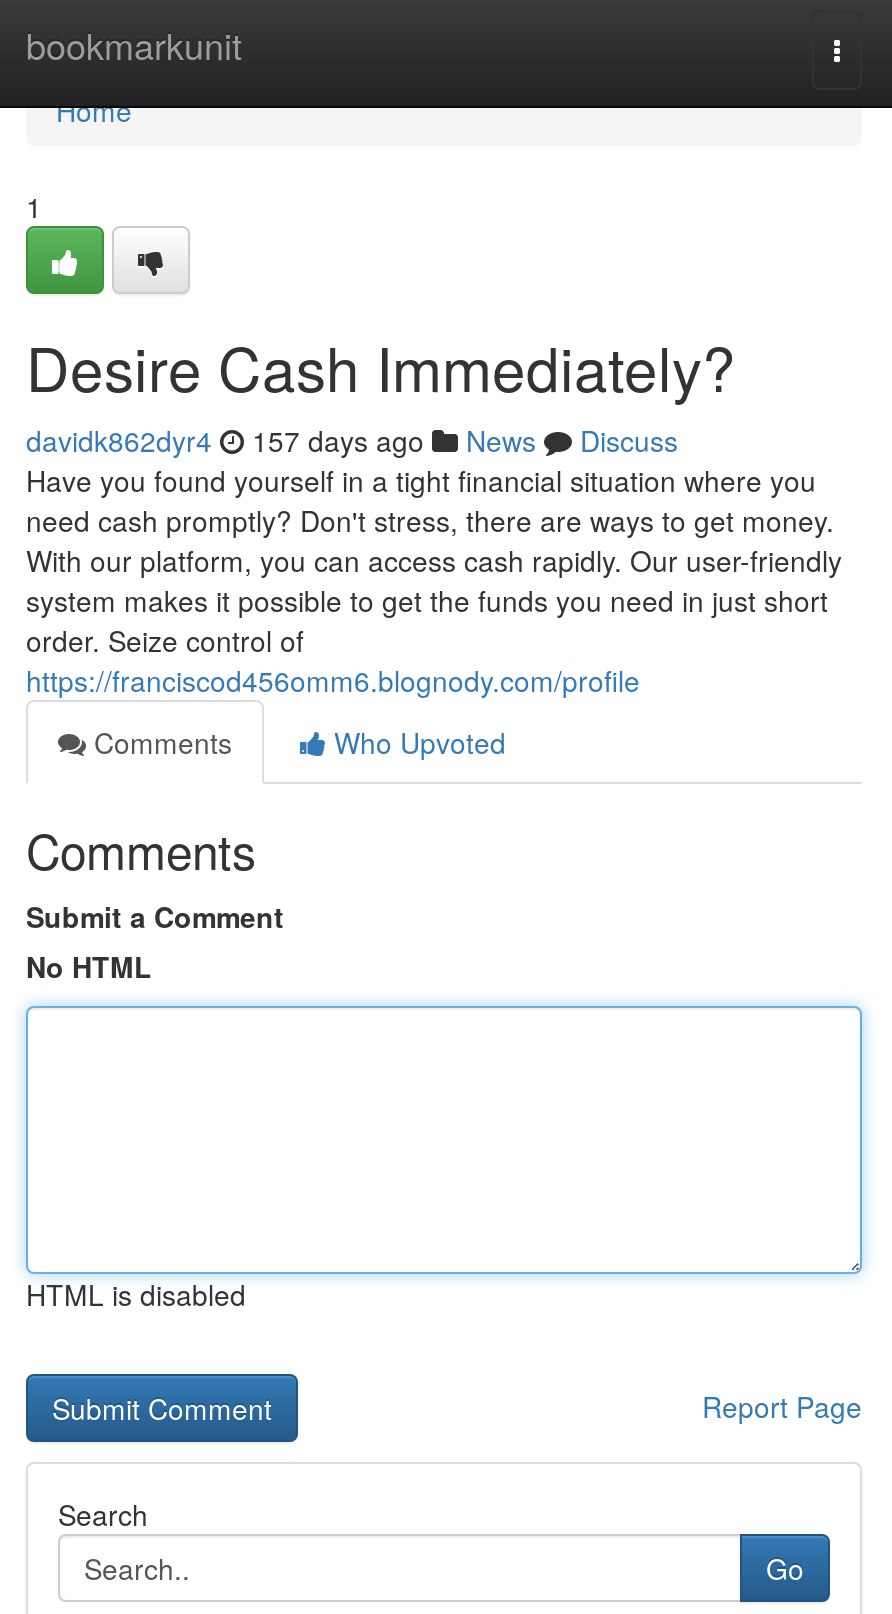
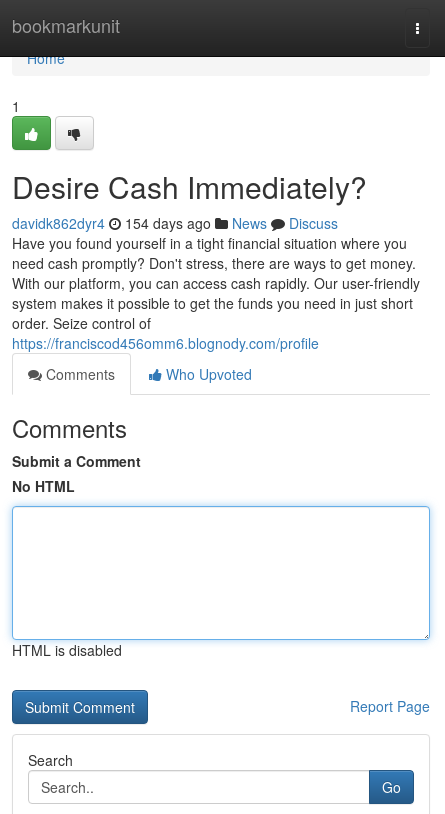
[26,420,678,460] davidk862dyr4 157 days ago News Discuss -> [12,213,338,233] davidk862dyr4 154 days ago News Discuss

